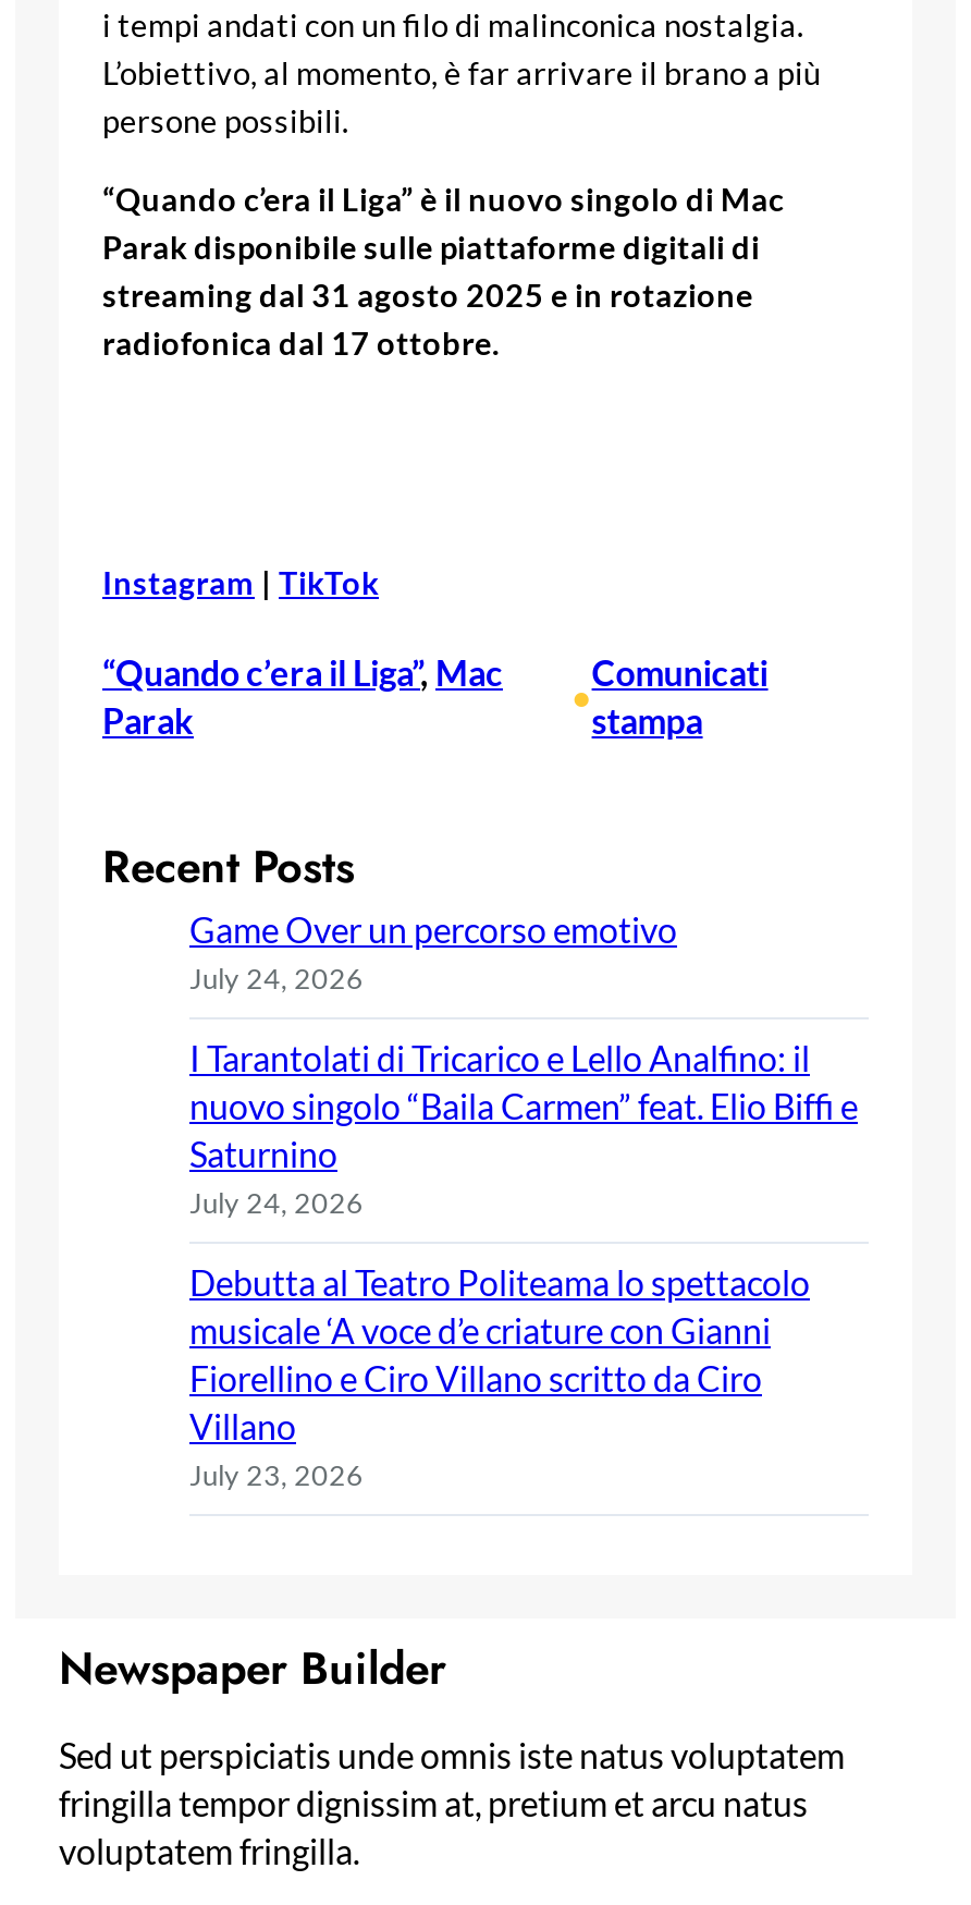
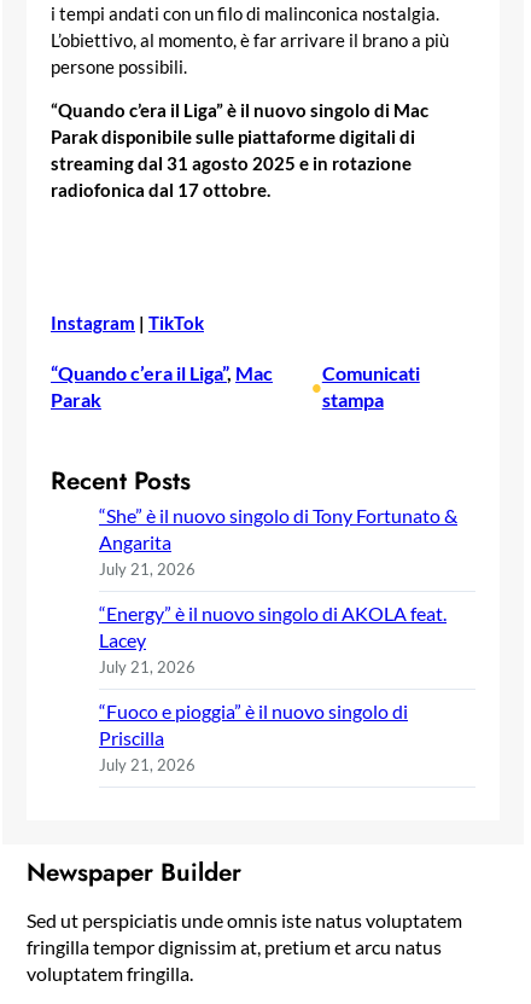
[189,909,677,997] Game Over un percorso emotivo | July 24, 2026 -> [99,504,457,579] “She” è il nuovo singolo di Tony Fortunato & | Angarita | July 21, 2026
[189,1038,858,1221] I Tarantolati di Tricarico e Lello Analfino: il | nuovo singolo “Baila Carmen” feat. Elio Biffi e | Saturnino | July 24, 2026 -> [99,602,447,677] “Energy” è il nuovo singolo di AKOLA feat. | Lacey | July 21, 2026
[189,1262,810,1493] Debutta al Teatro Politeama lo spettacolo | musicale ‘A voce d’e criature con Gianni | Fiorellino e Ciro Villano scritto da Ciro | Villano | July 23, 2026 -> [99,700,408,775] “Fuoco e pioggia” è il nuovo singolo di | Priscilla | July 21, 2026

